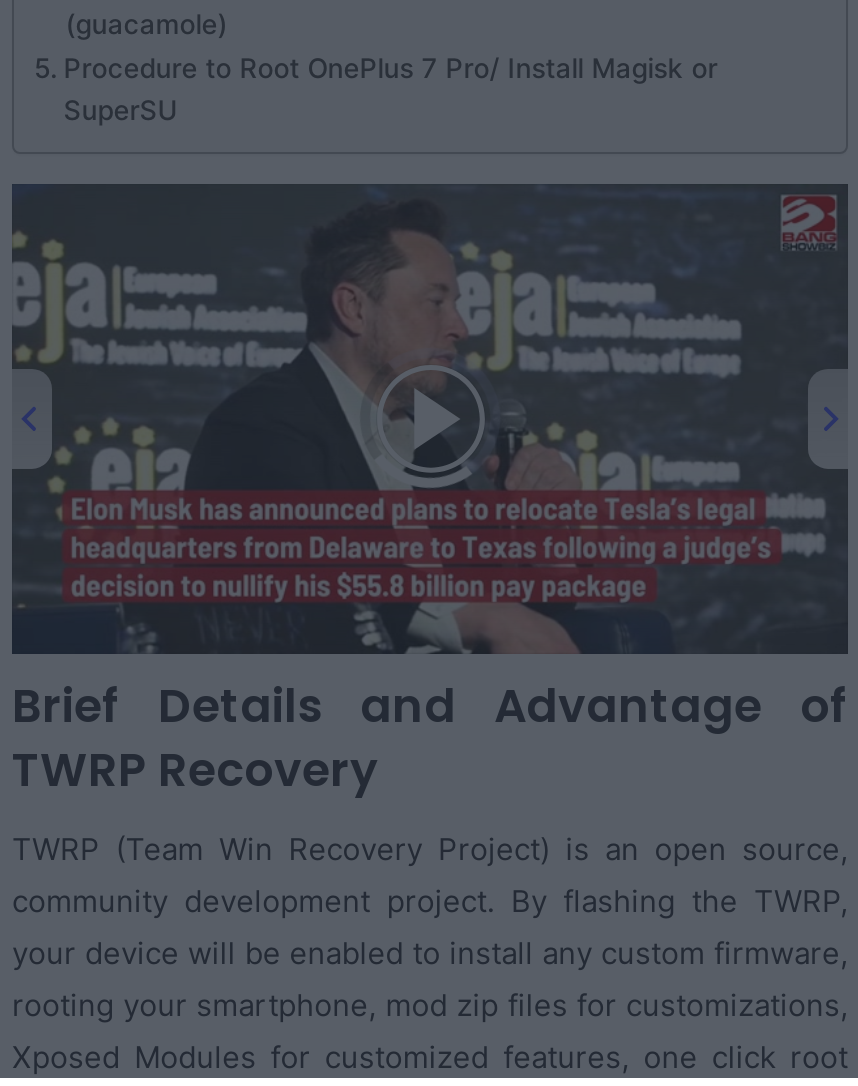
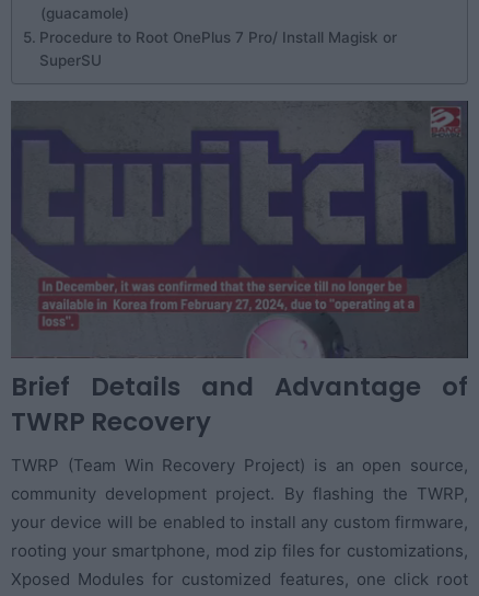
[14,202,846,654] [image] -> [10,101,469,358] [image]

